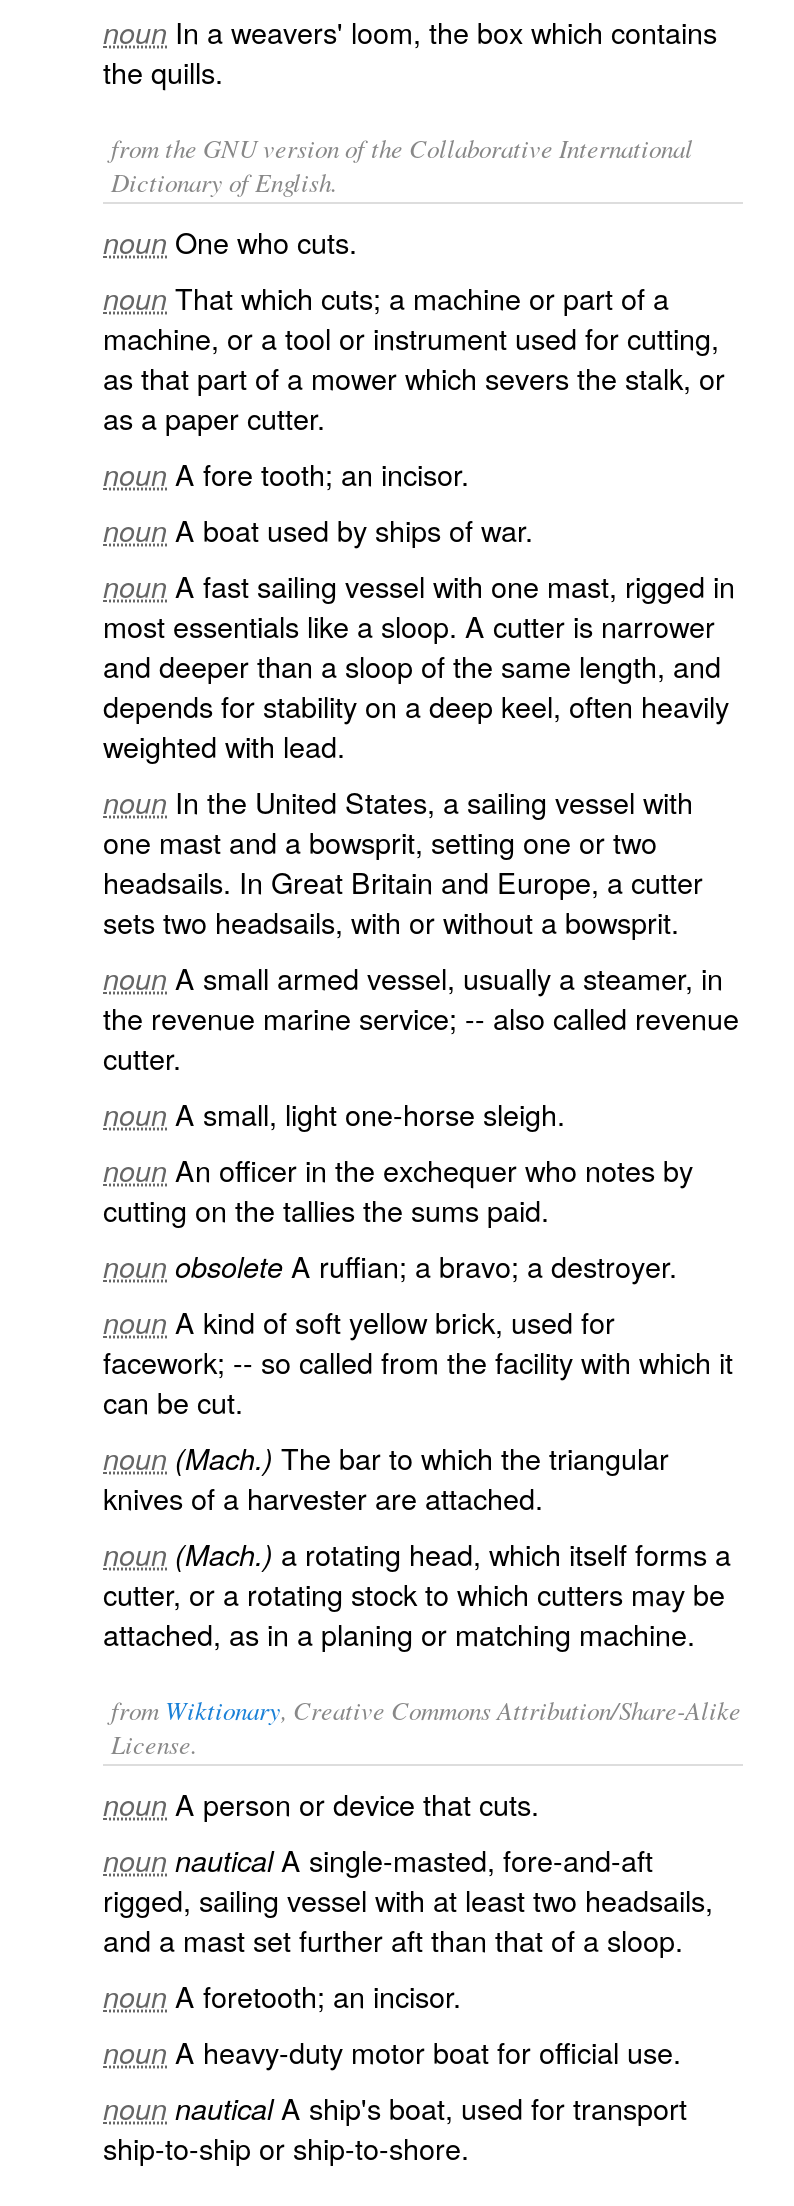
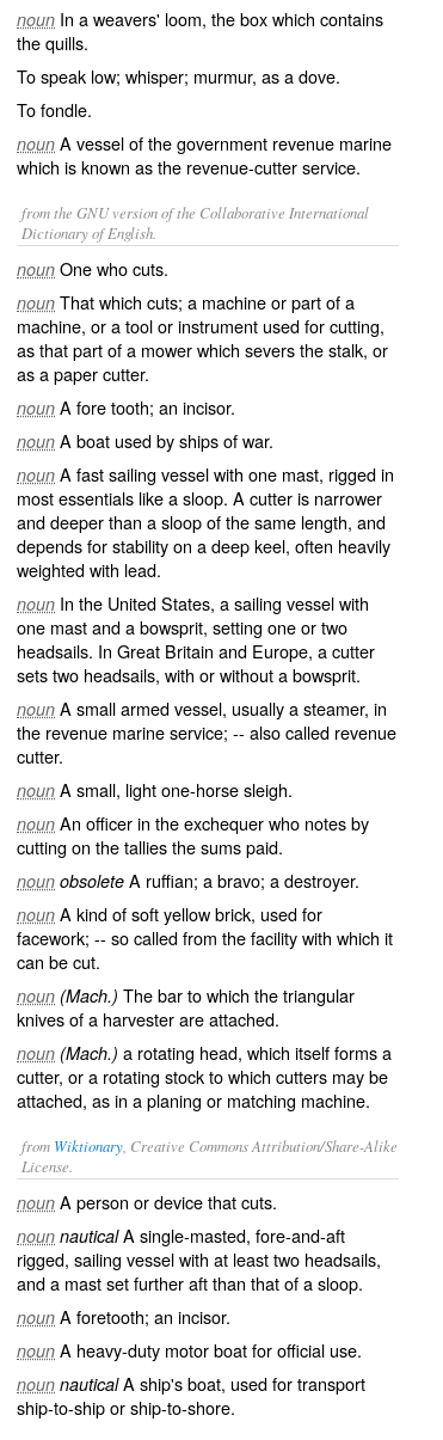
none -> [17,63,392,179] To speak low; whisper; murmur, as a dove. | To fondle. | noun A vessel of the government revenue marine | which is known as the revenue-cutter service.

